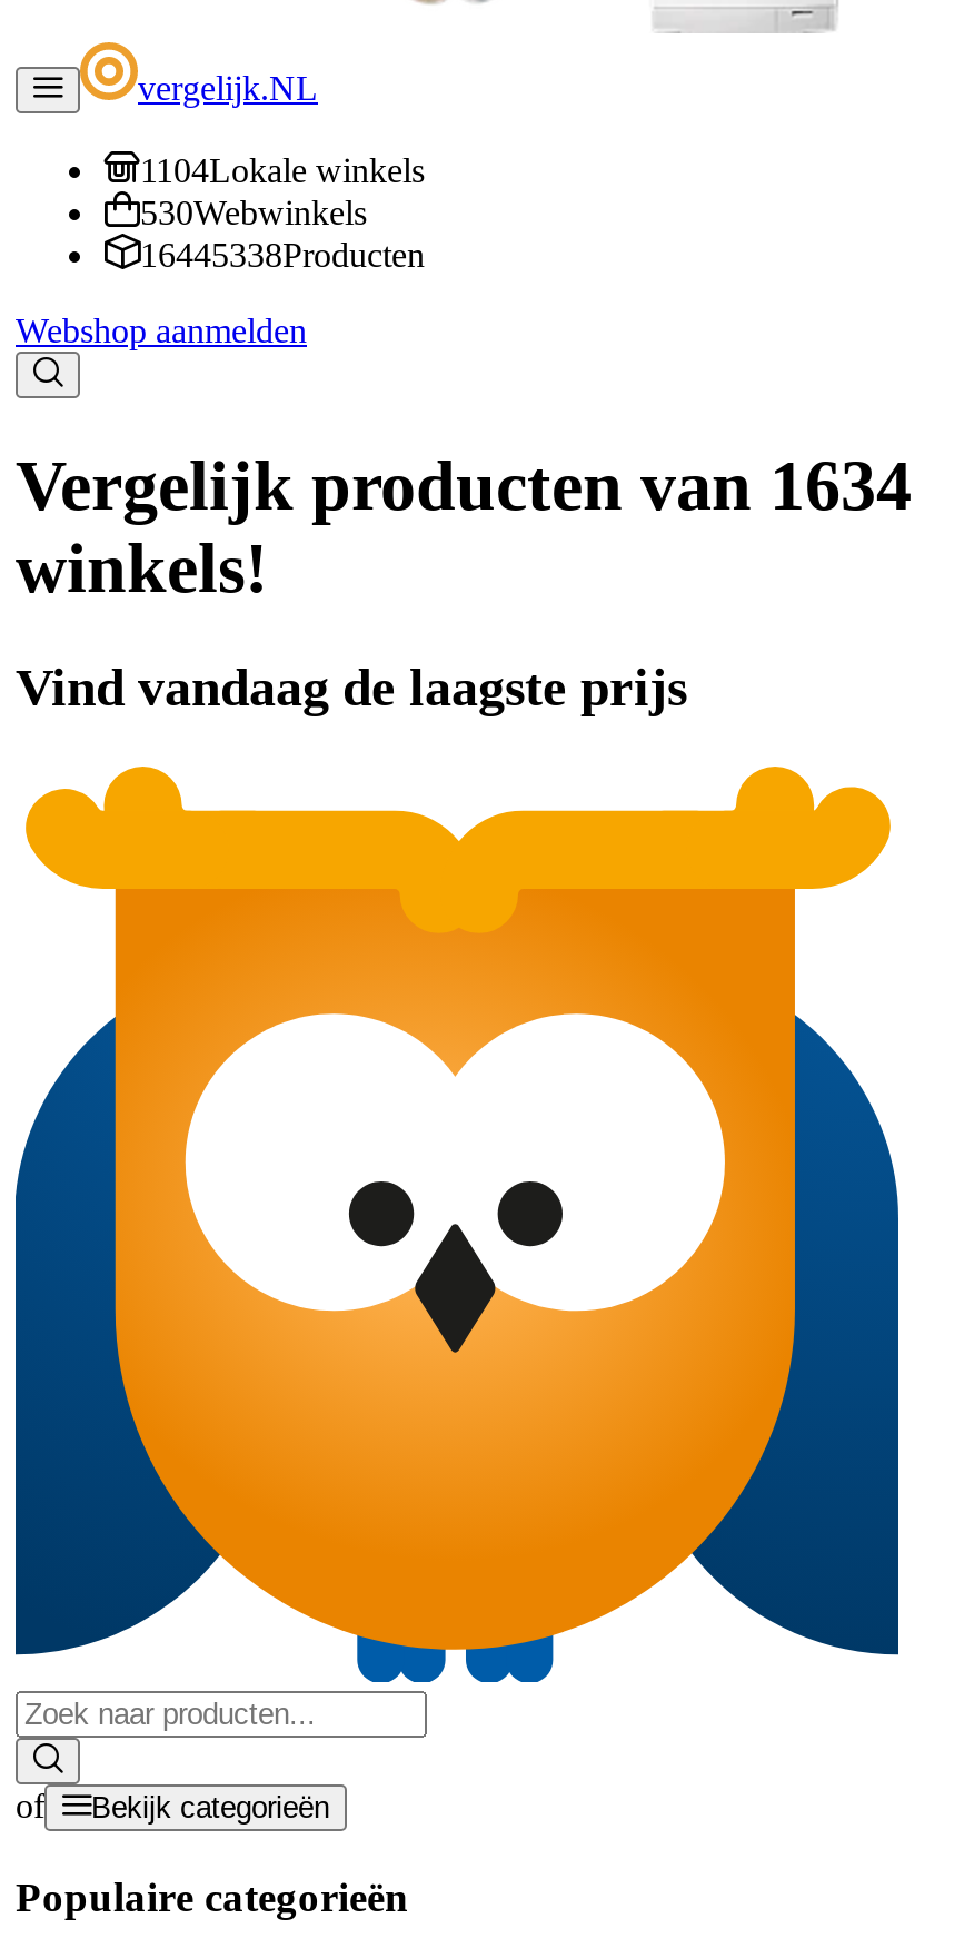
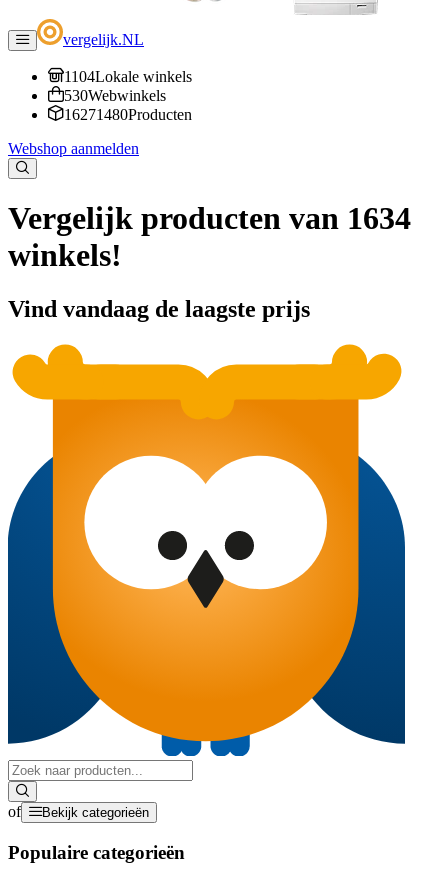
[140,236,425,274] 16445338Producten -> [64,106,192,123] 16271480Producten

